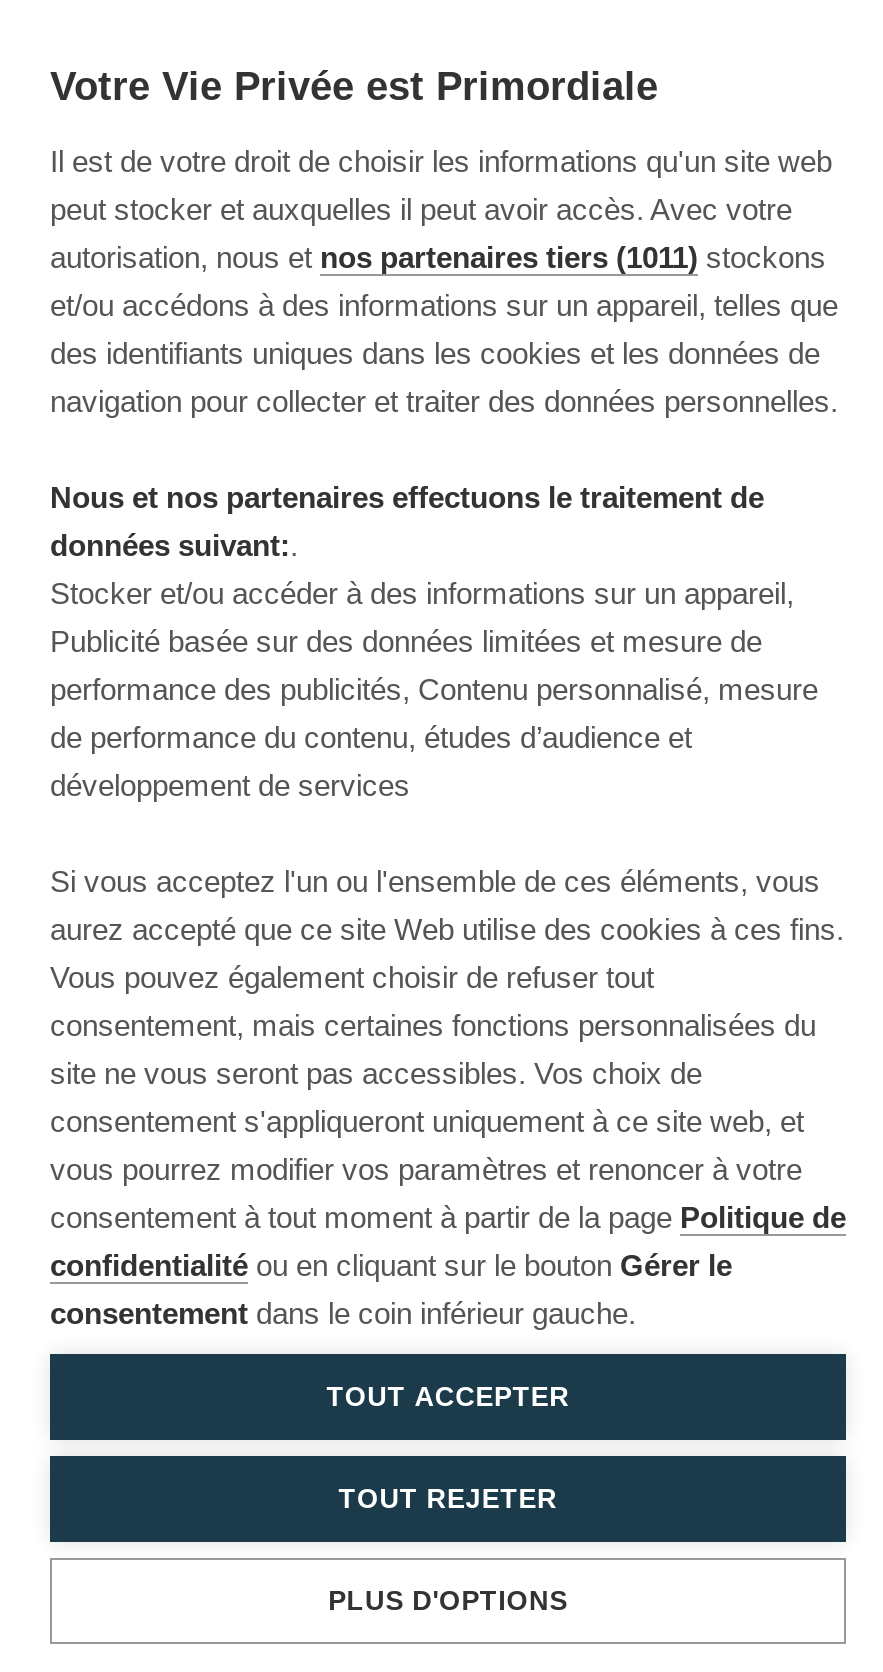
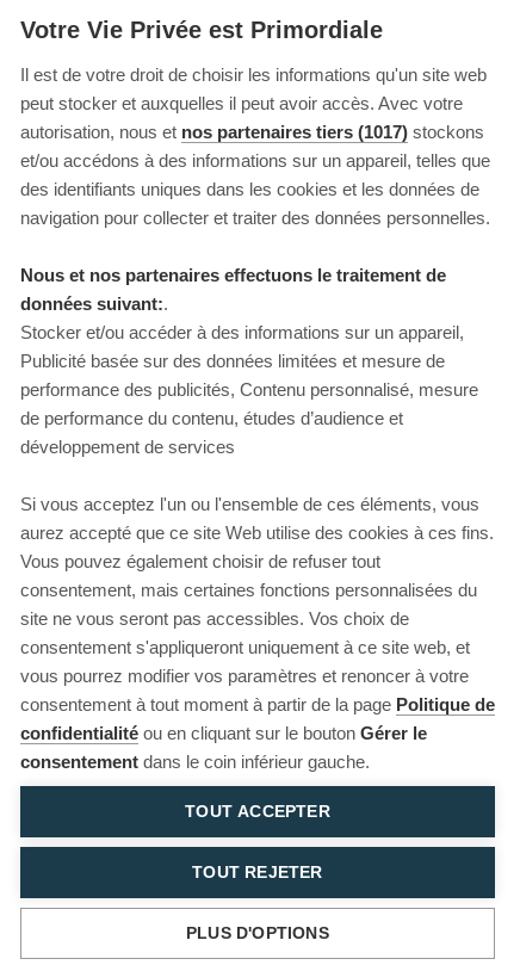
[50,240,826,274] autorisation, nous et nos partenaires tiers (1011) stockons -> [20,122,484,142] autorisation, nous et nos partenaires tiers (1017) stockons

